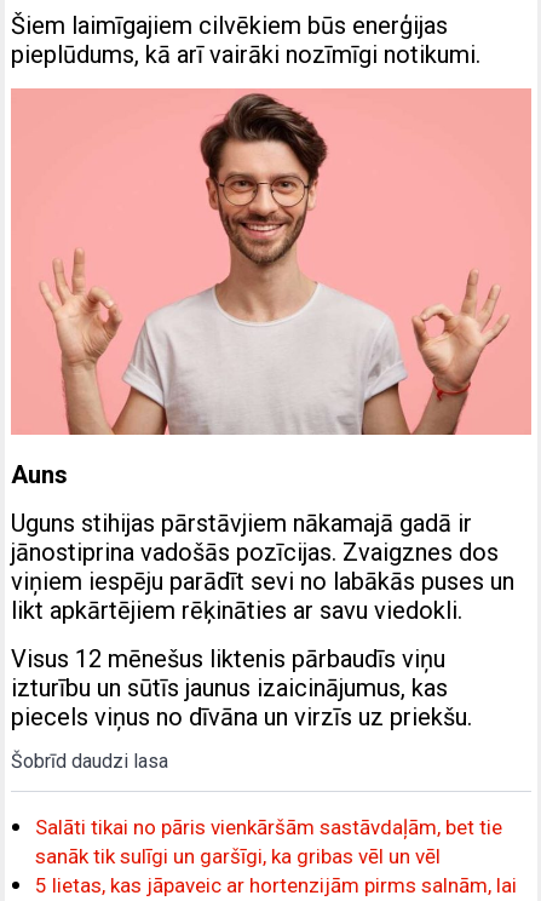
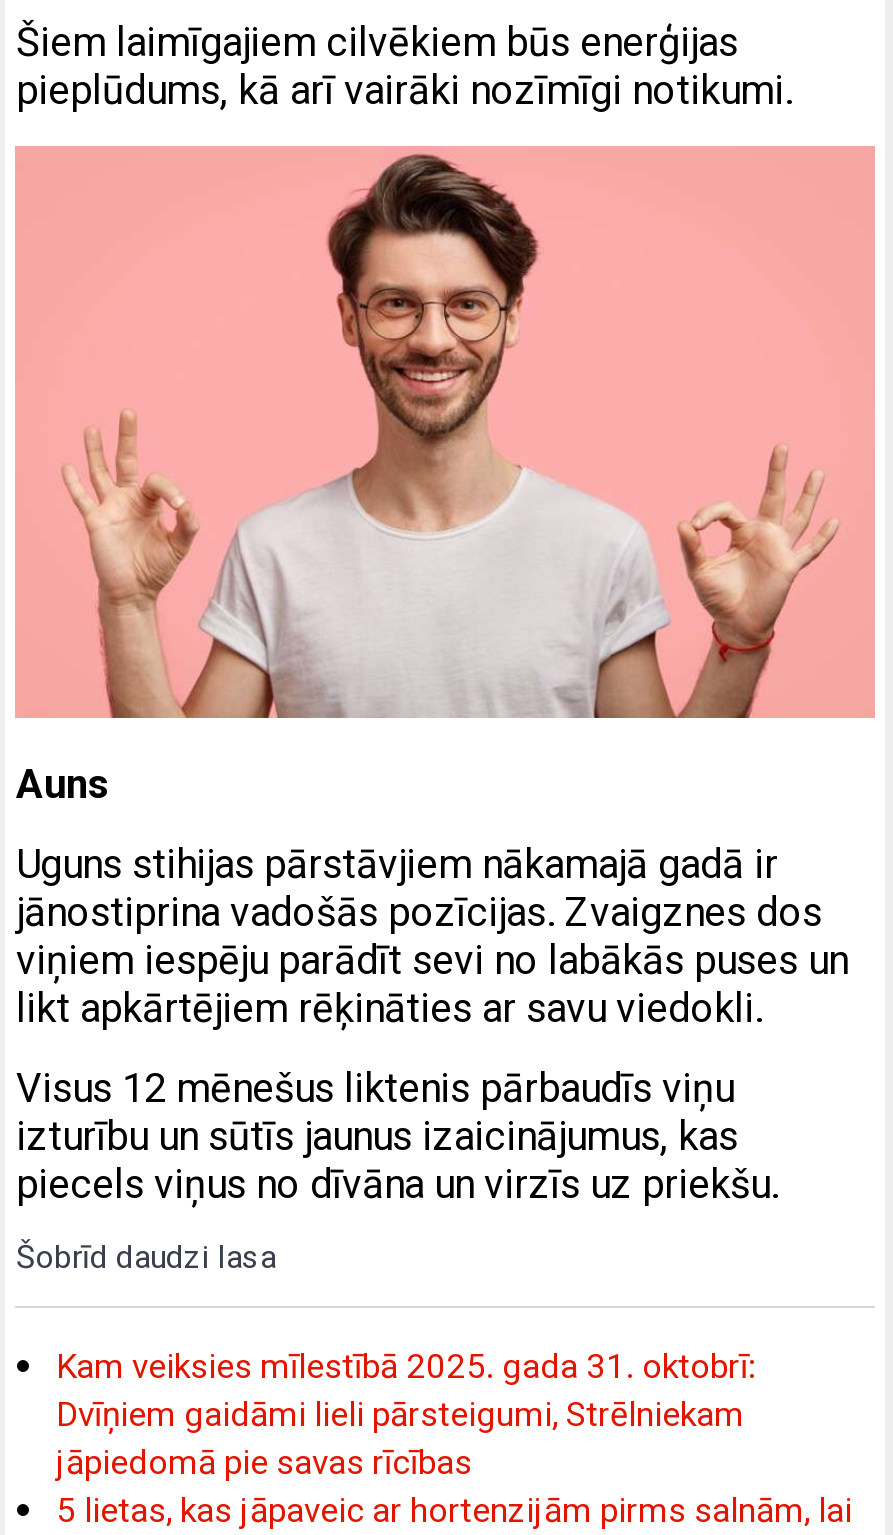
[36,815,503,869] Salāti tikai no pāris vienkāršām sastāvdaļām, bet tie | sanāk tik sulīgi un garšīgi, ka gribas vēl un vēl -> [56,1346,756,1482] Kam veiksies mīlestībā 2025. gada 31. oktobrī: | Dvīņiem gaidāmi lieli pārsteigumi, Strēlniekam | jāpiedomā pie savas rīcības

